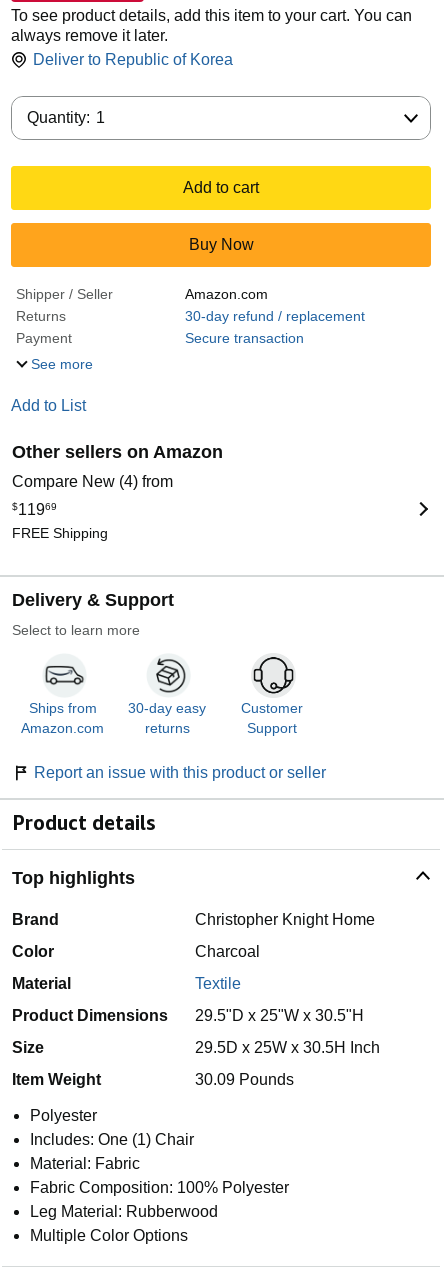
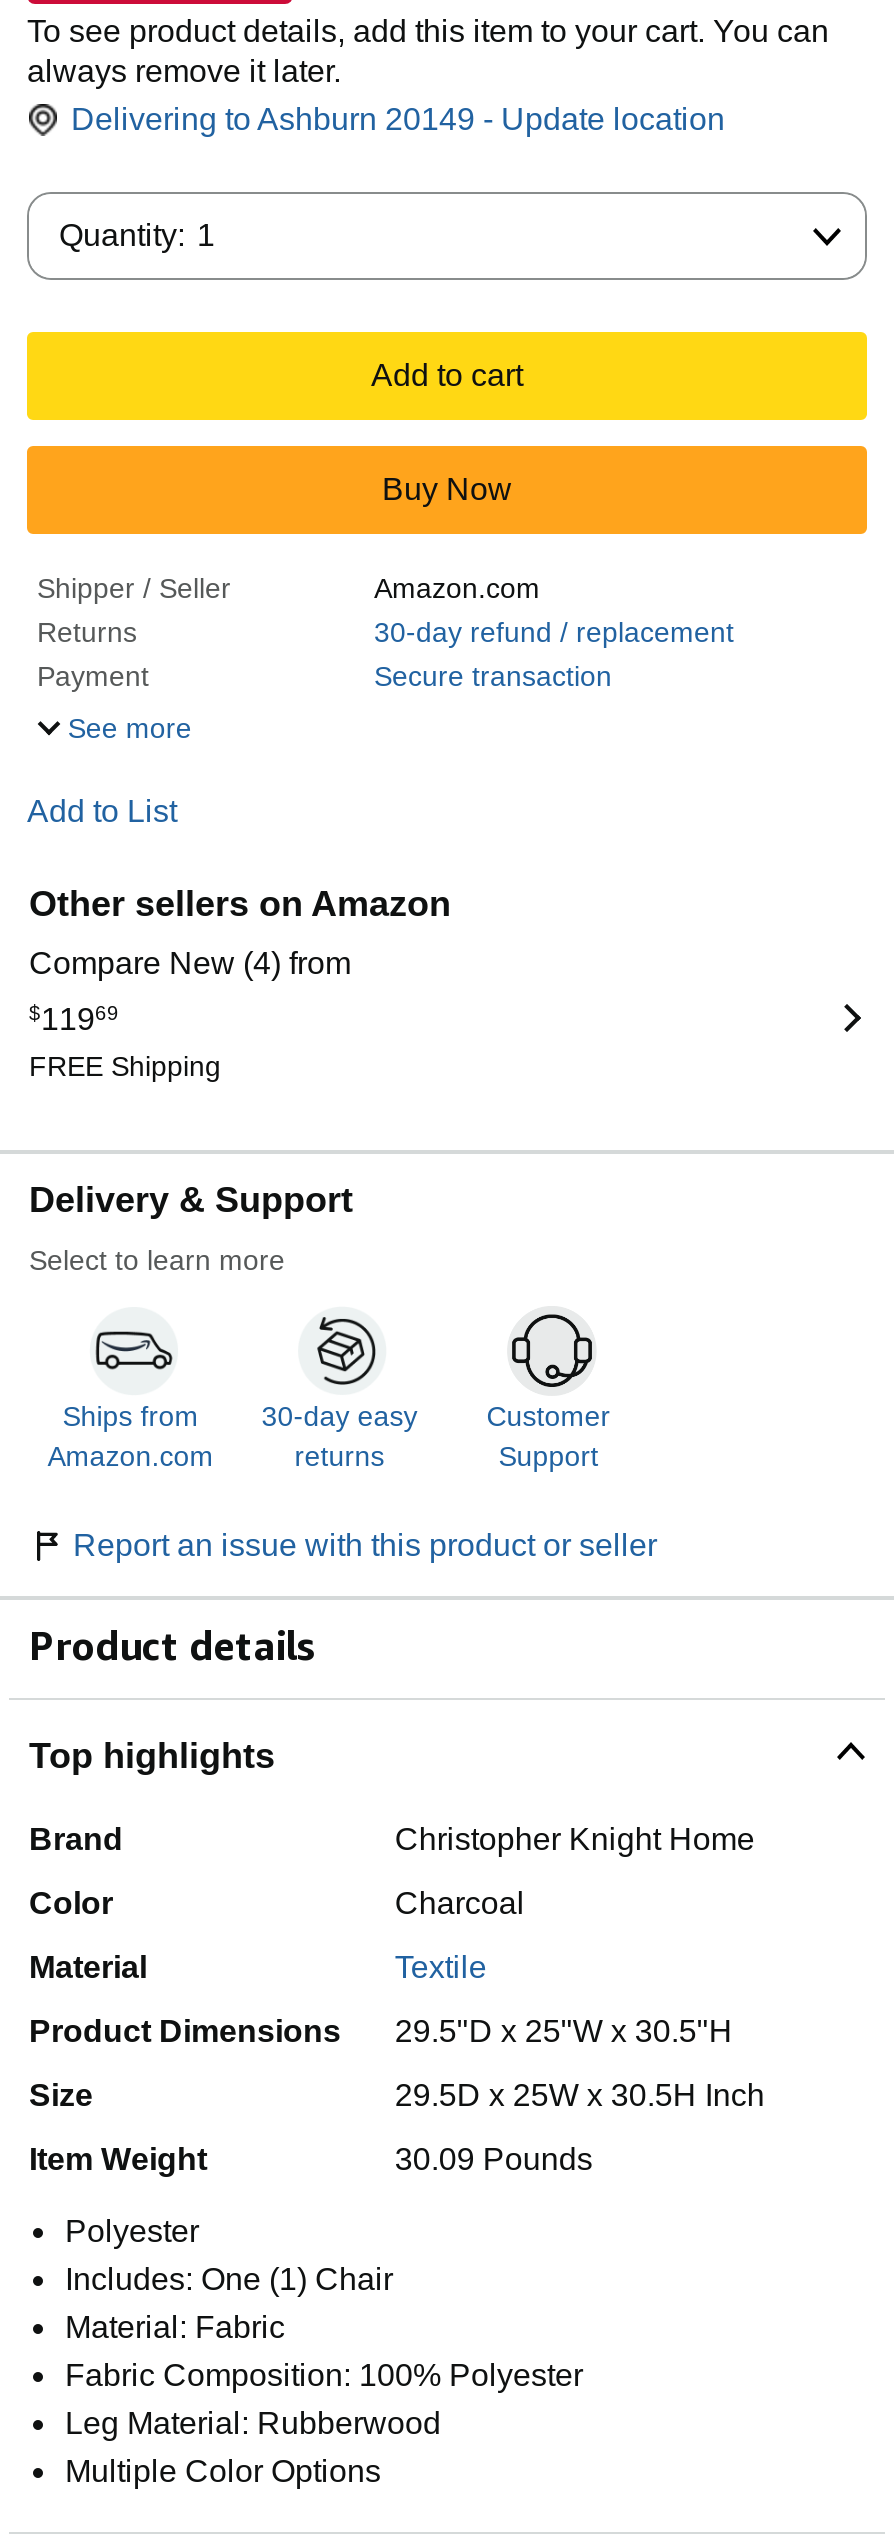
[33,51,233,68] Deliver to Republic of Korea -> [71,102,725,136] Delivering to Ashburn 20149 - Update location

